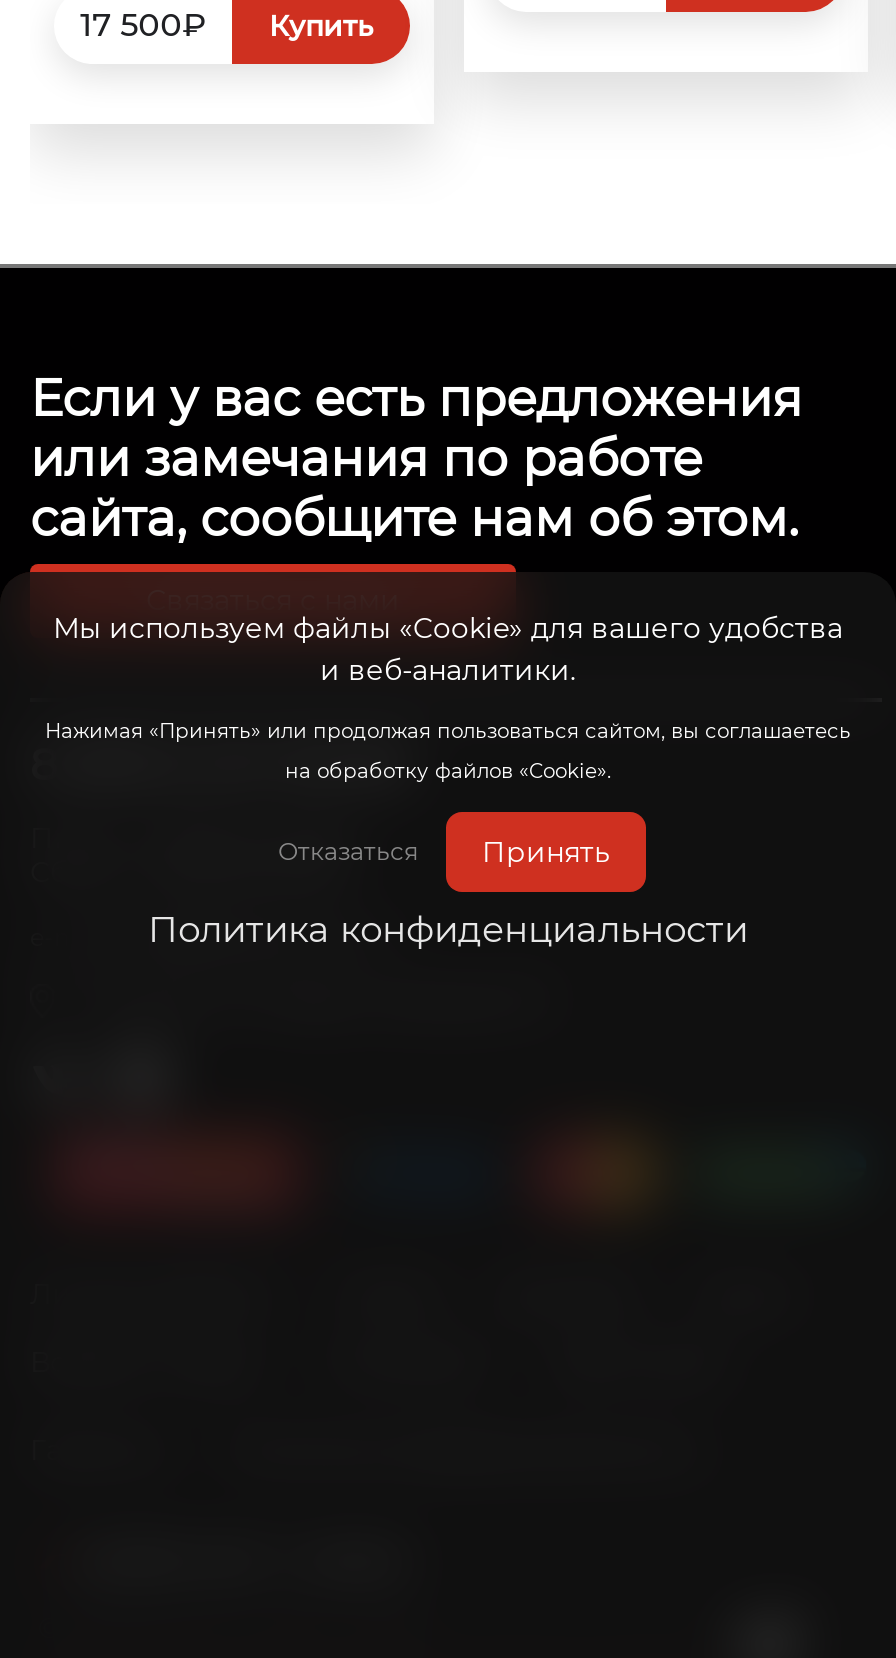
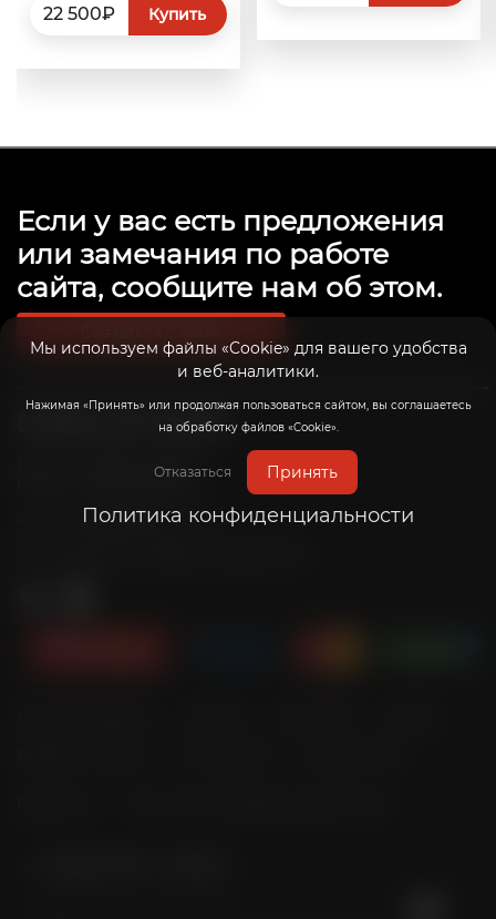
[80,6,373,44] 17 500₽ Купить -> [43,3,206,24] 22 500₽ Купить

